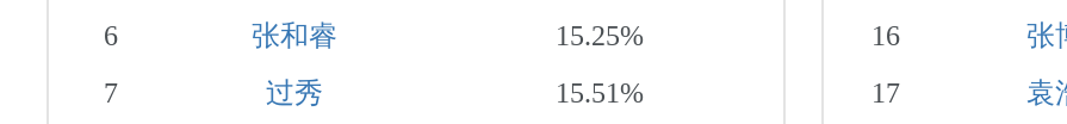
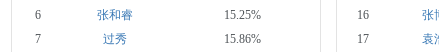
[556,76,644,110] 15.51% -> [224,32,261,46] 15.86%

